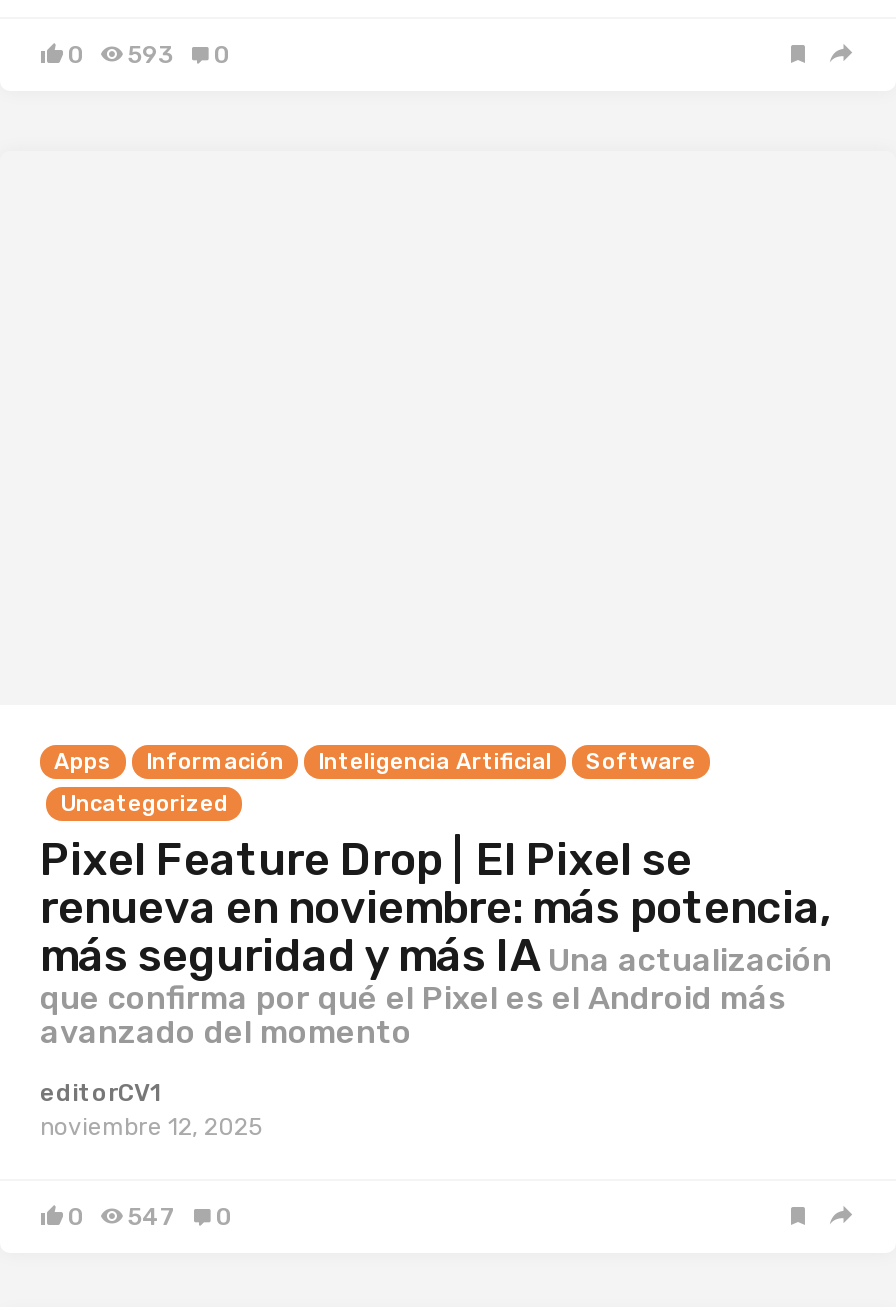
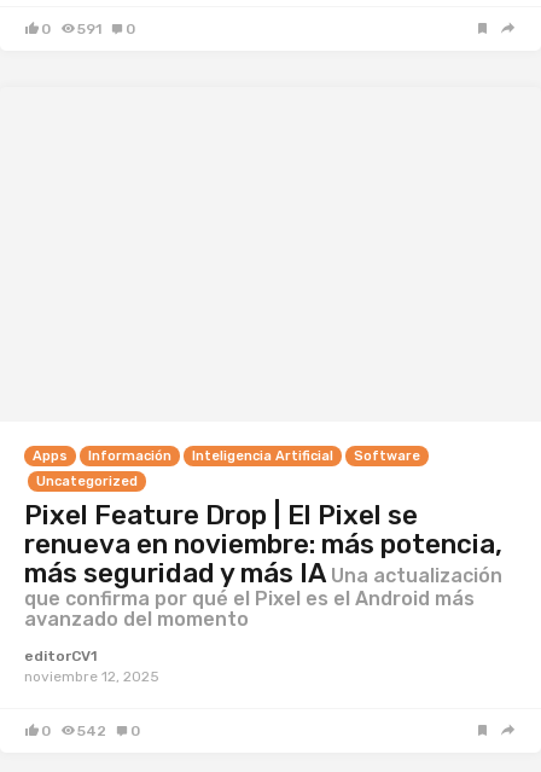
[68,41,230,69] 0 593 0 -> [41,21,135,37] 0 591 0
[68,1204,232,1232] 0 547 0 -> [41,723,140,740] 0 542 0

